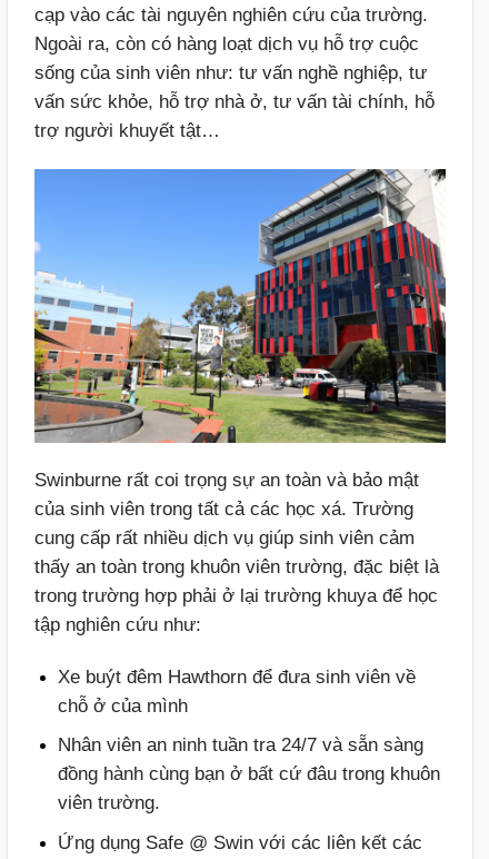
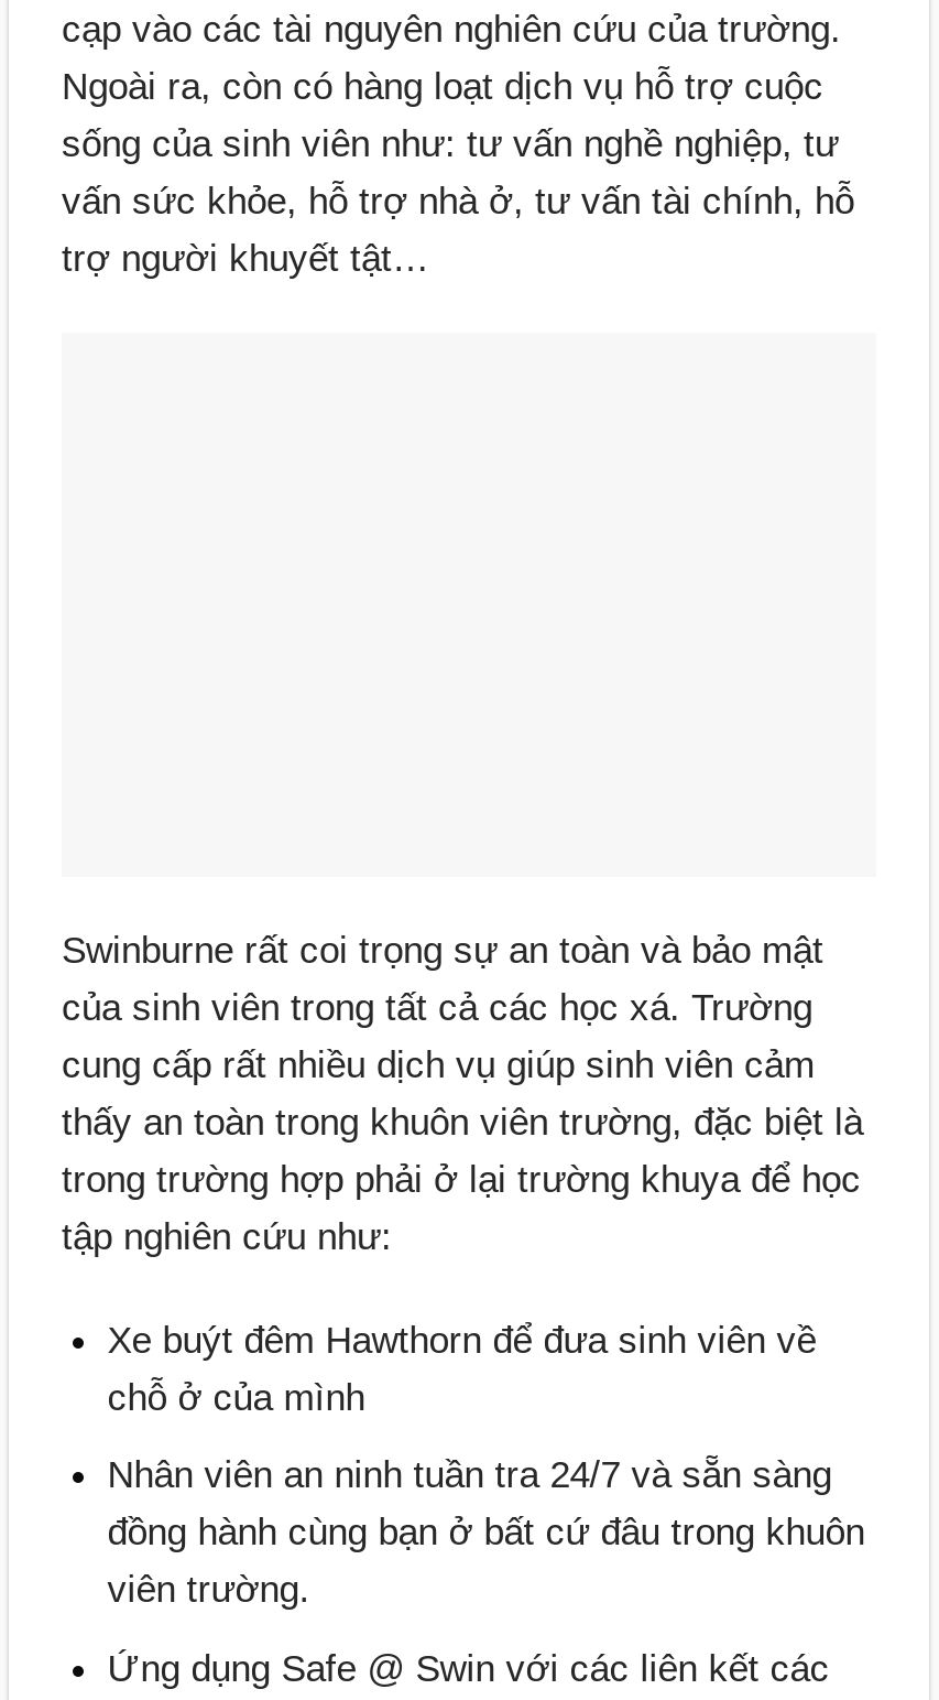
[33,168,447,444] [image] -> none

